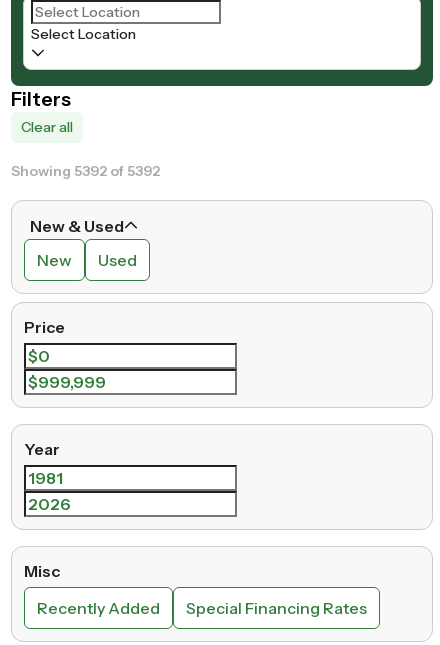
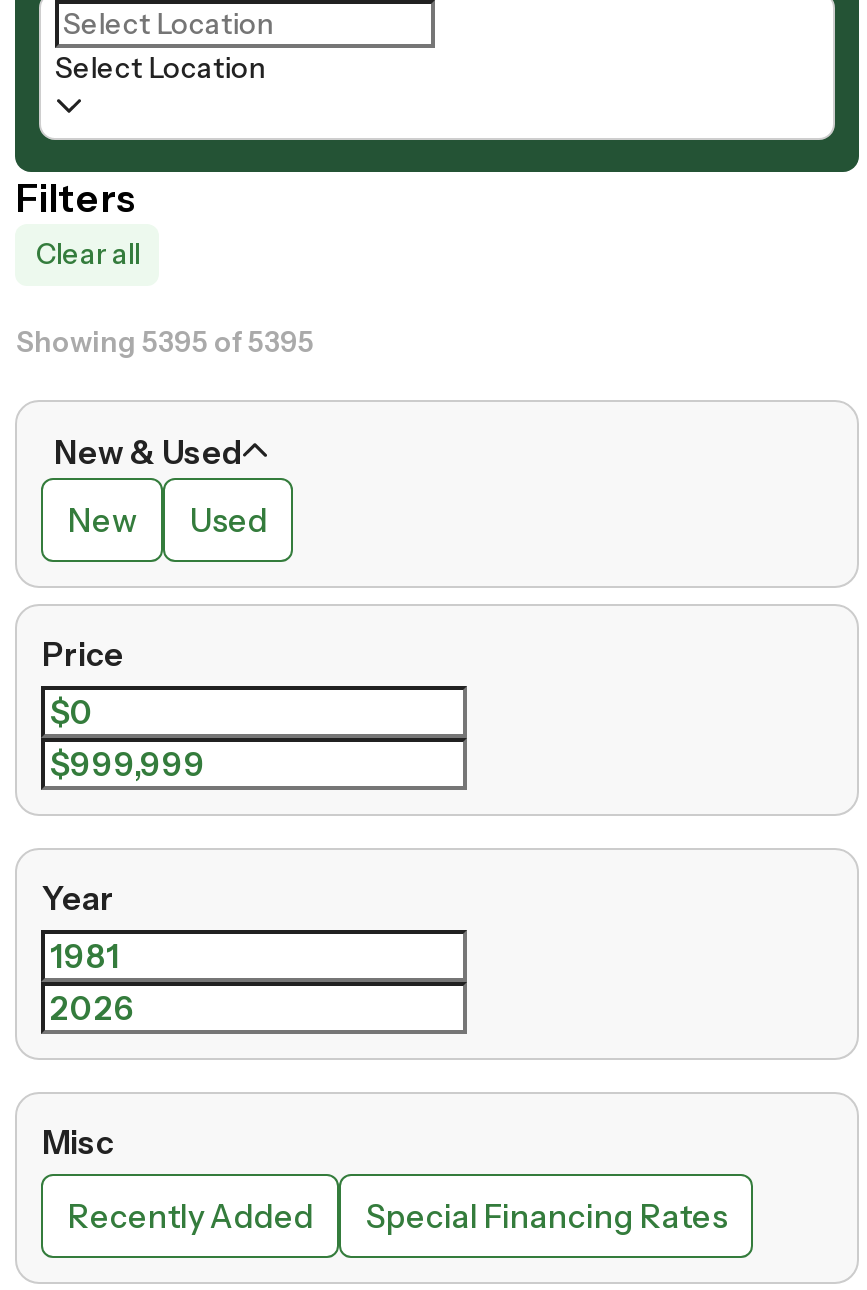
[11,162,160,180] Showing 5392 of 5392 -> [16,325,314,361] Showing 5395 of 5395

